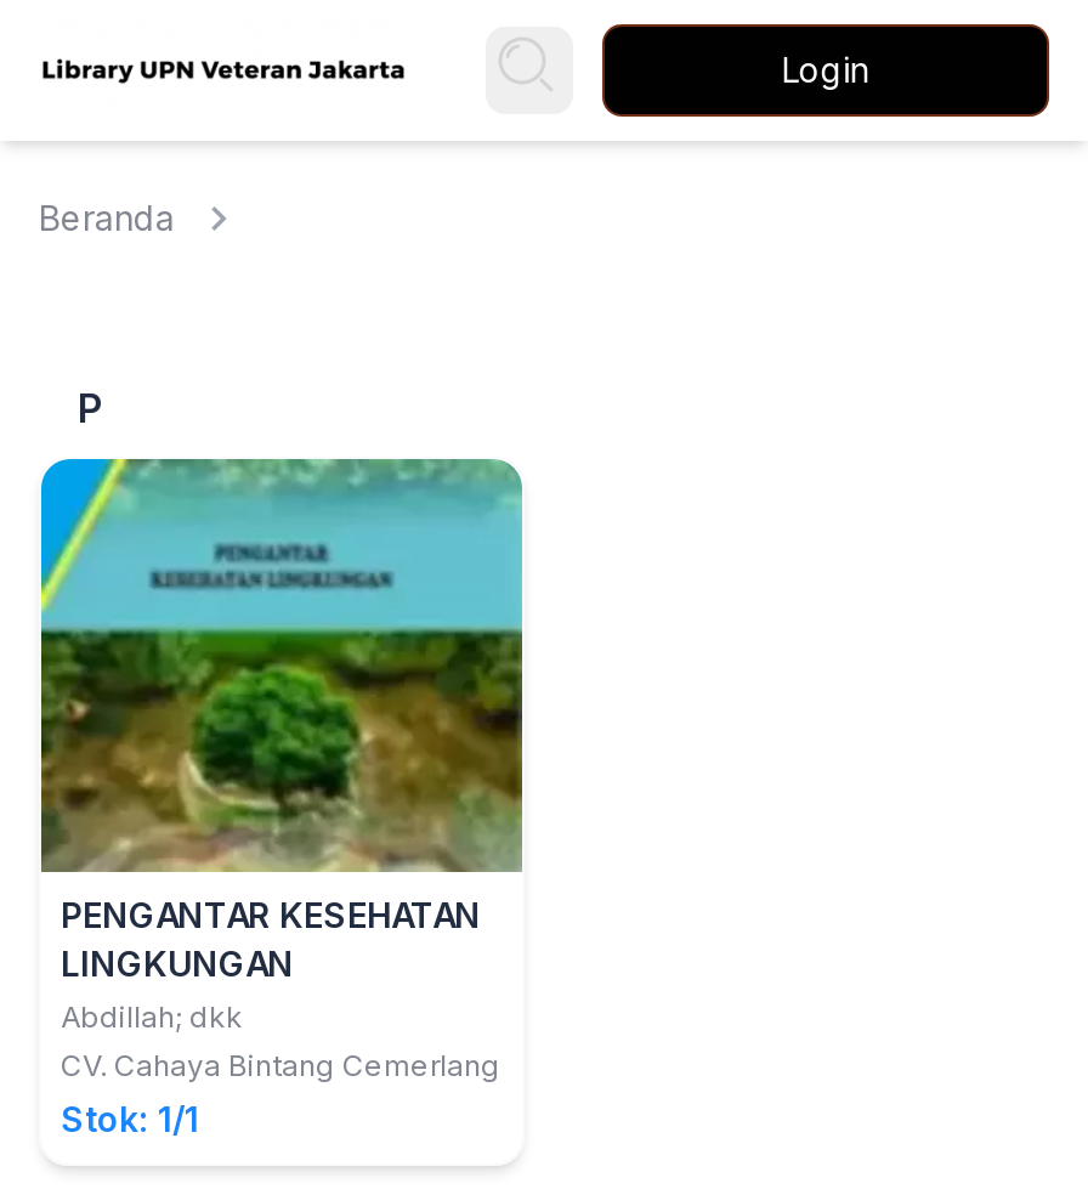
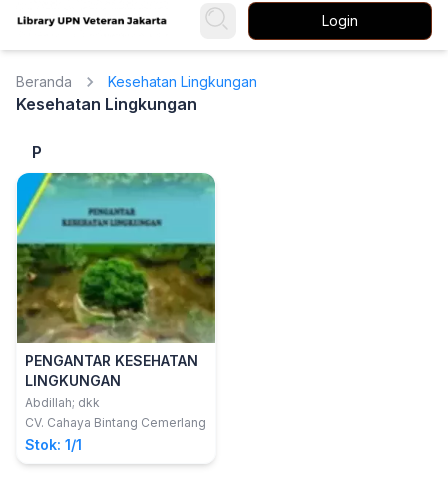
none -> [16,73,257,114] Kesehatan Lingkungan | Kesehatan Lingkungan

